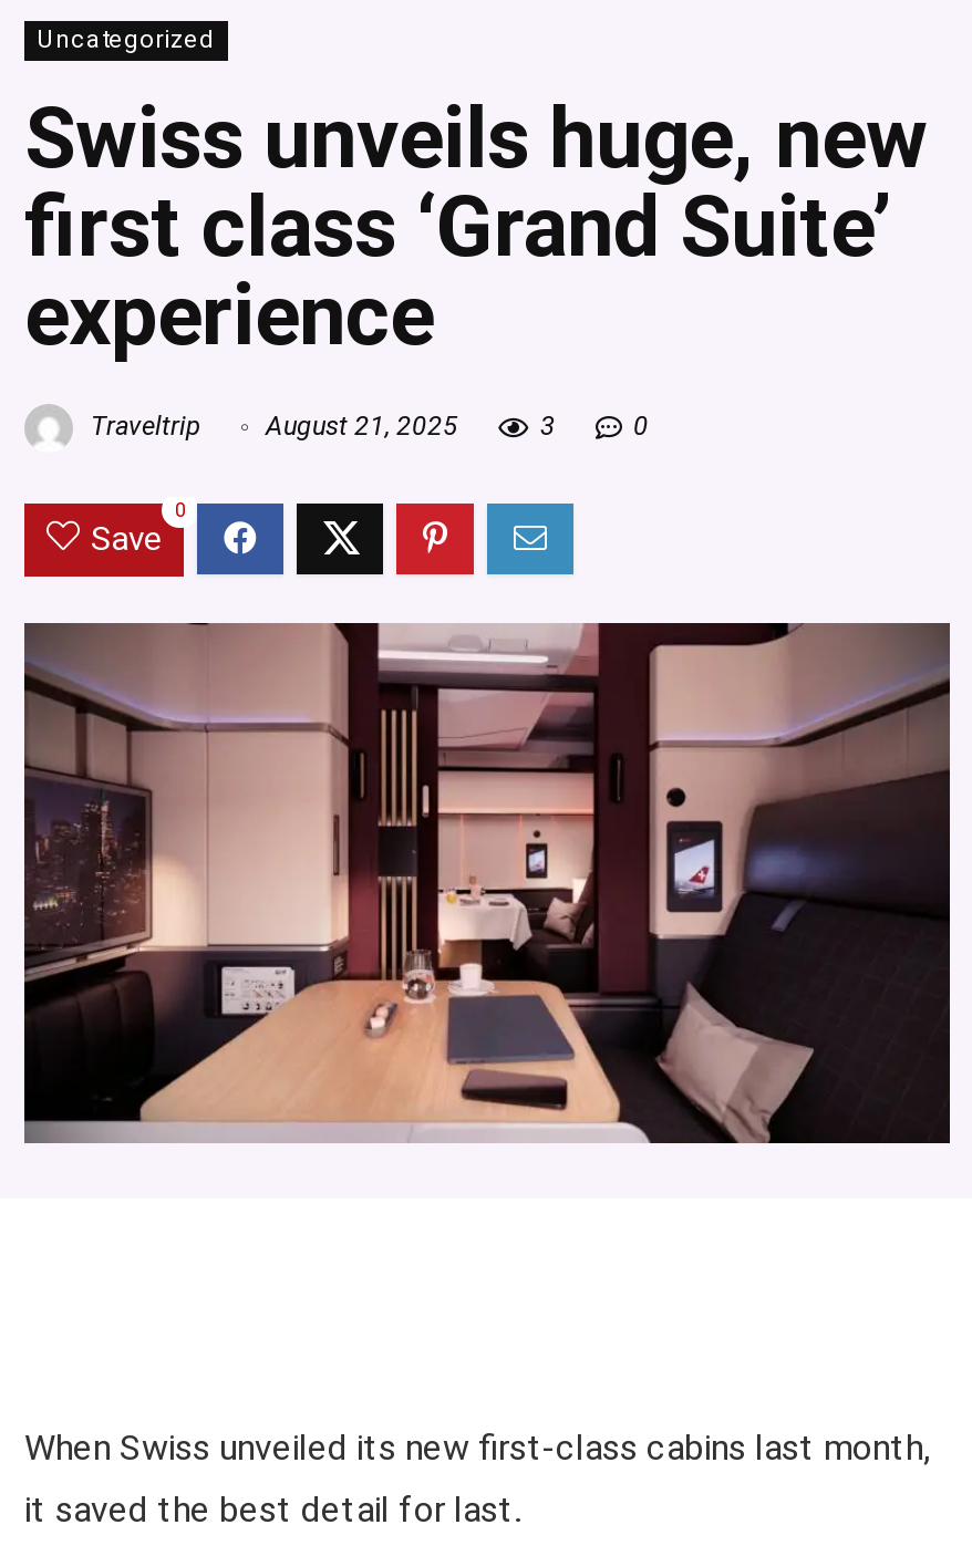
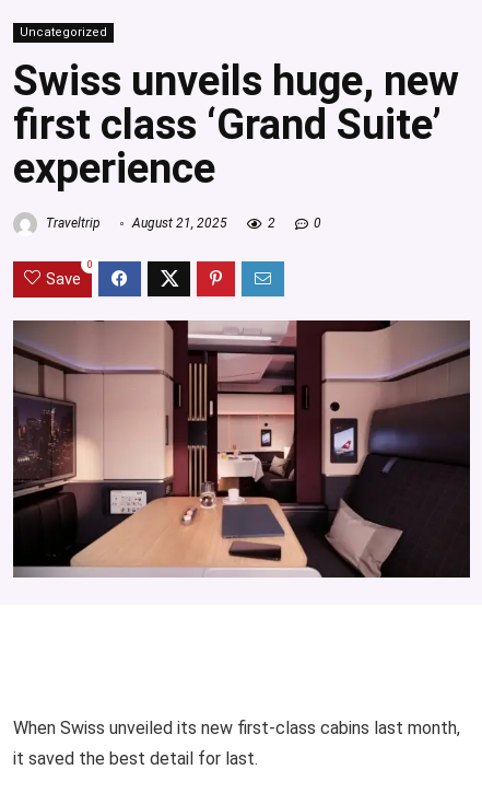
[540,411,556,442] 3 -> [268,216,275,231] 2

